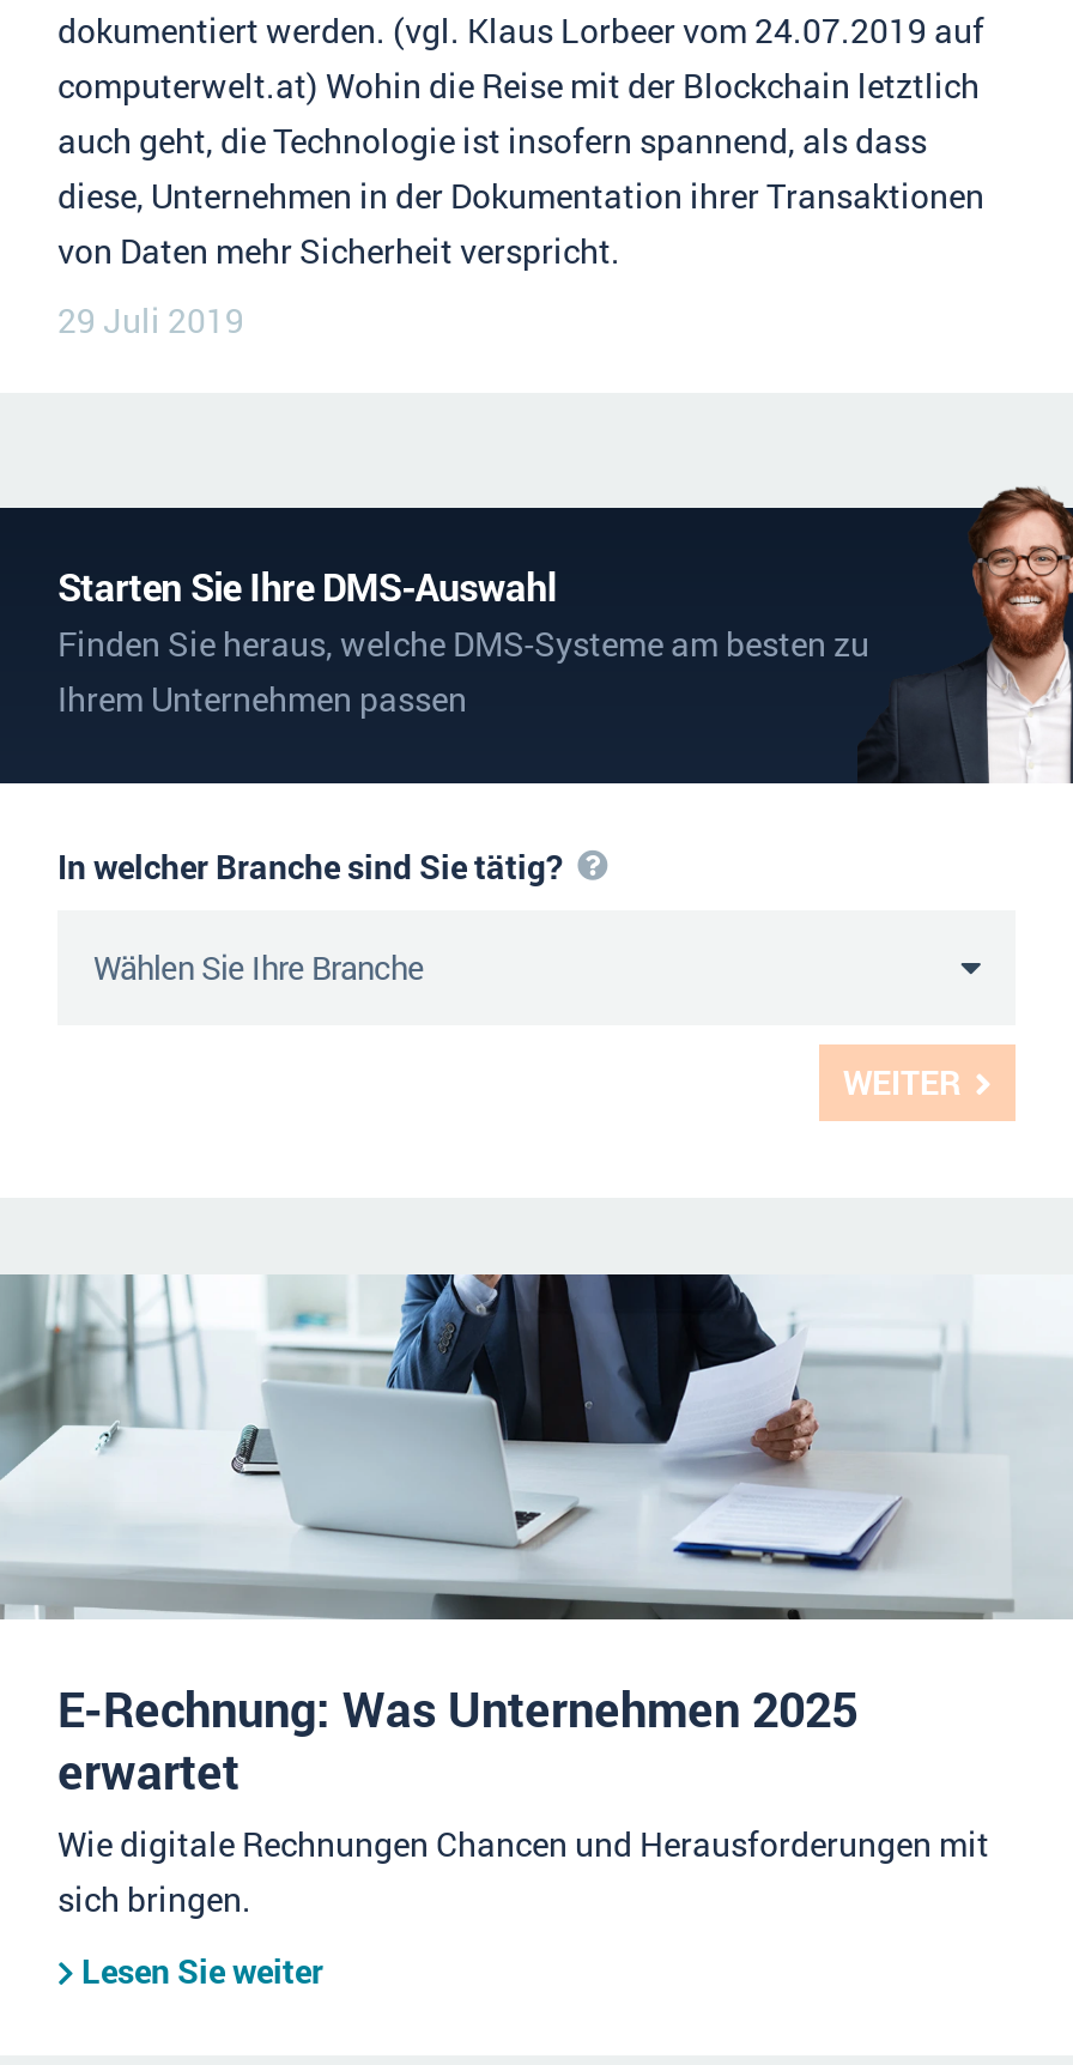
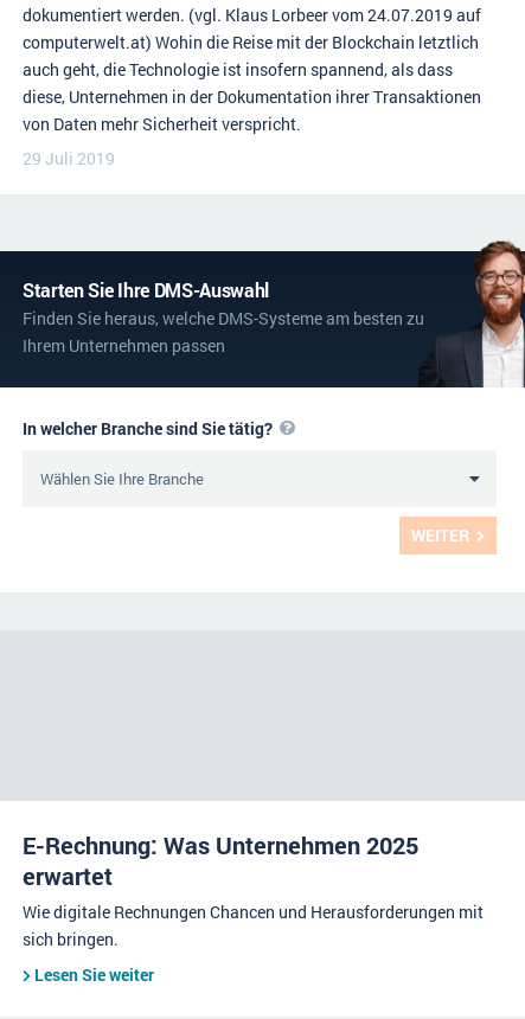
[7,1272,1054,1622] [image] -> none

